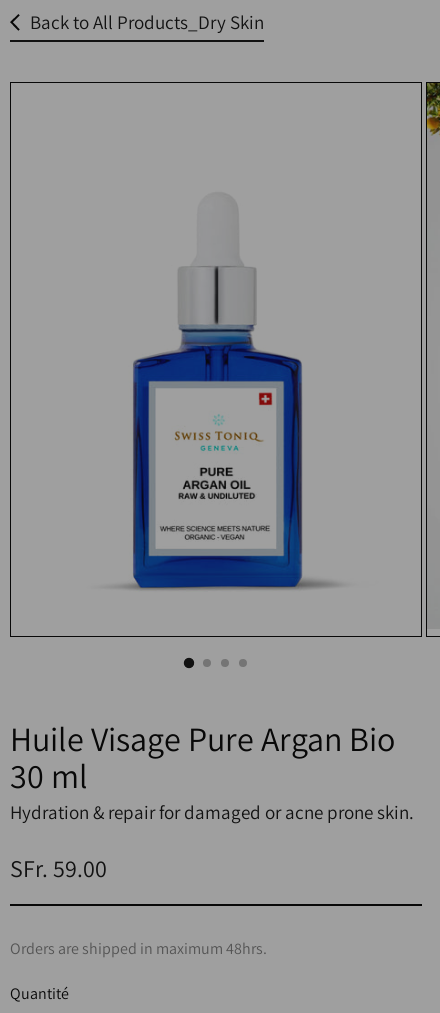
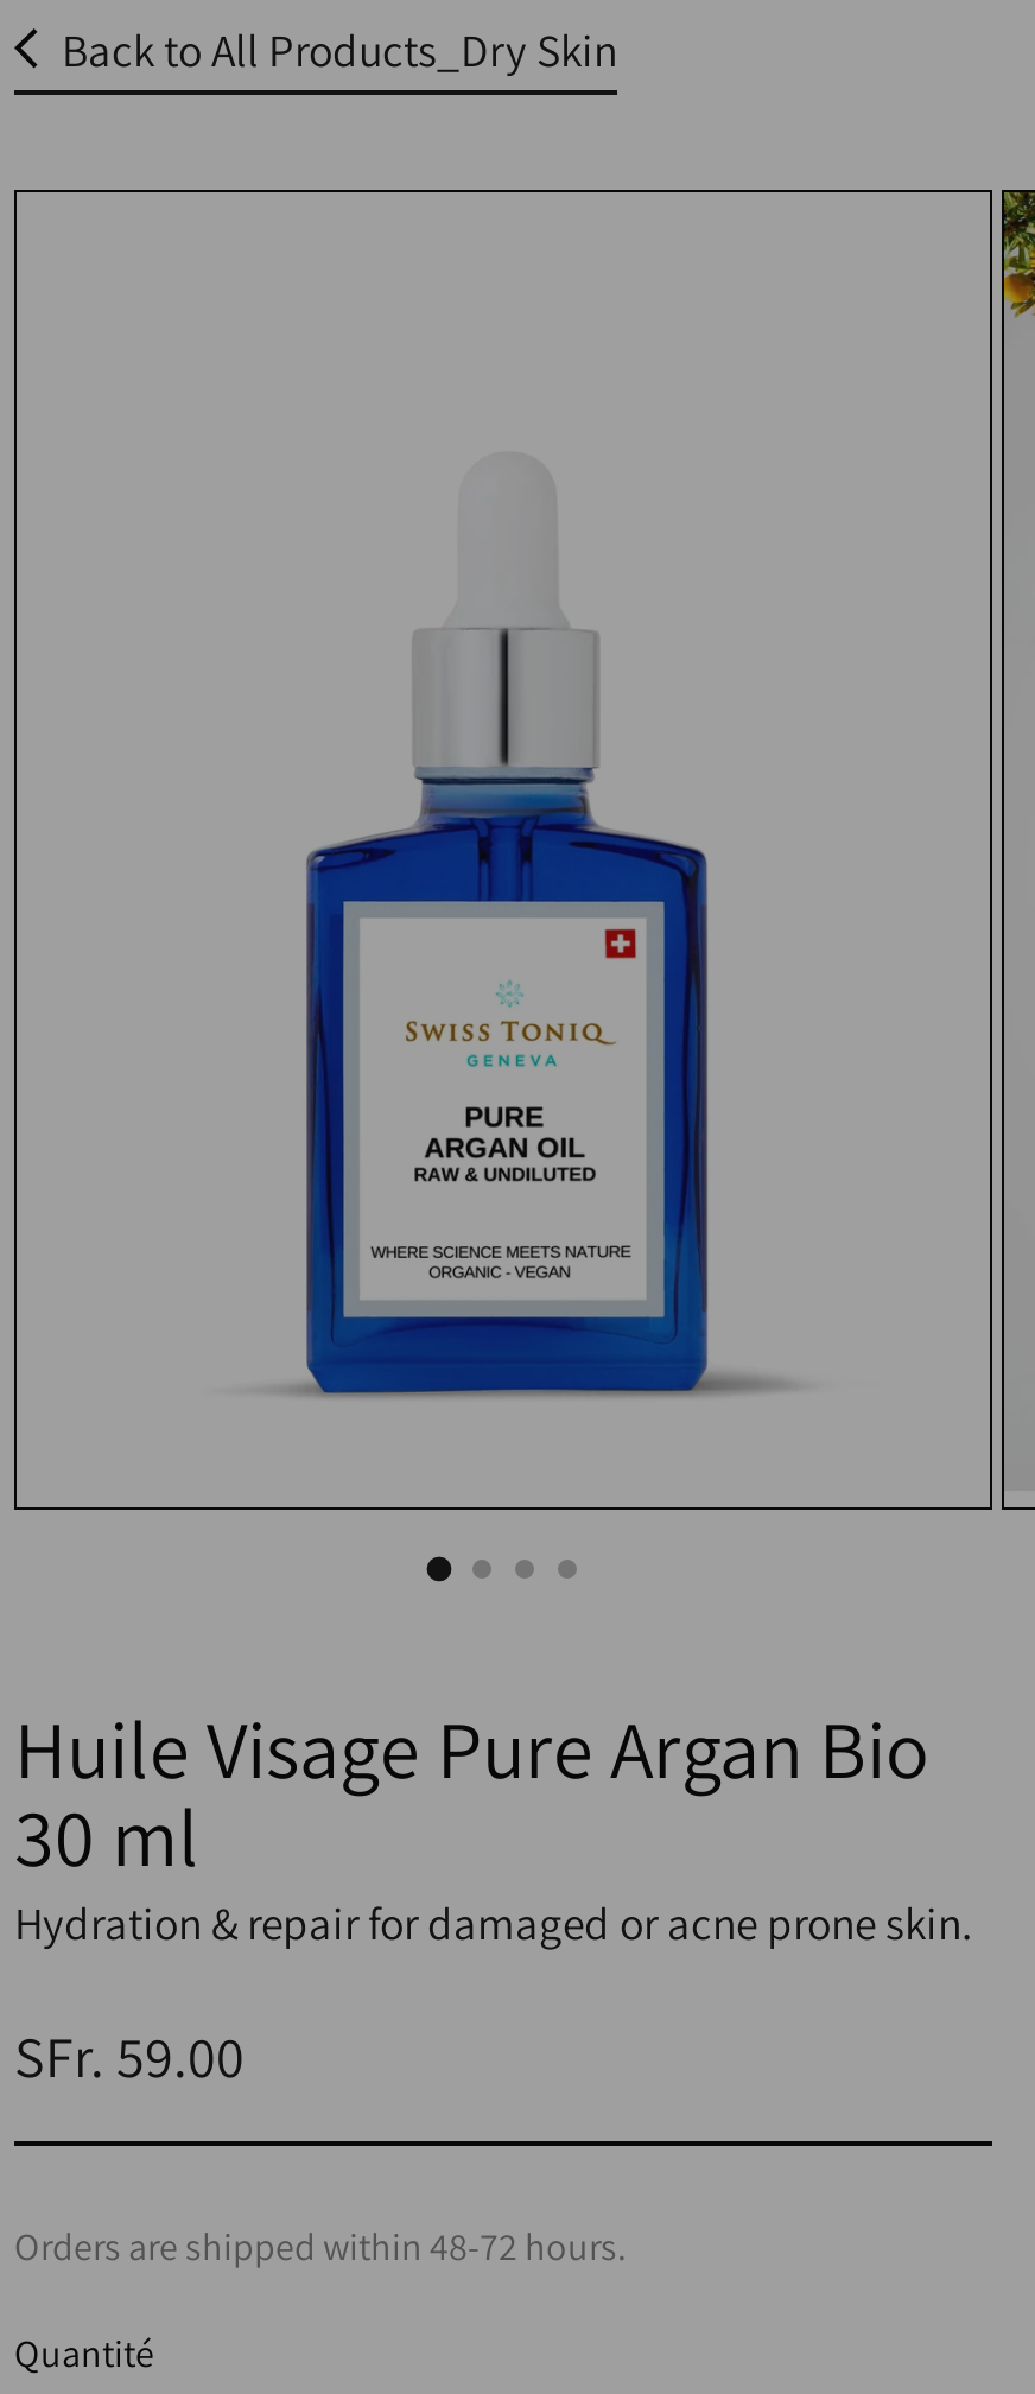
[10,938,267,959] Orders are shipped in maximum 48hrs. -> [14,2223,627,2272] Orders are shipped within 48-72 hours.

